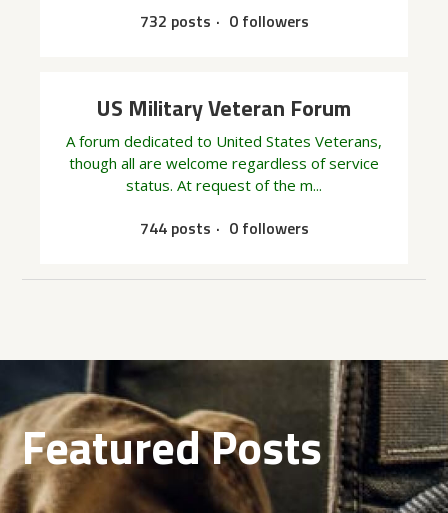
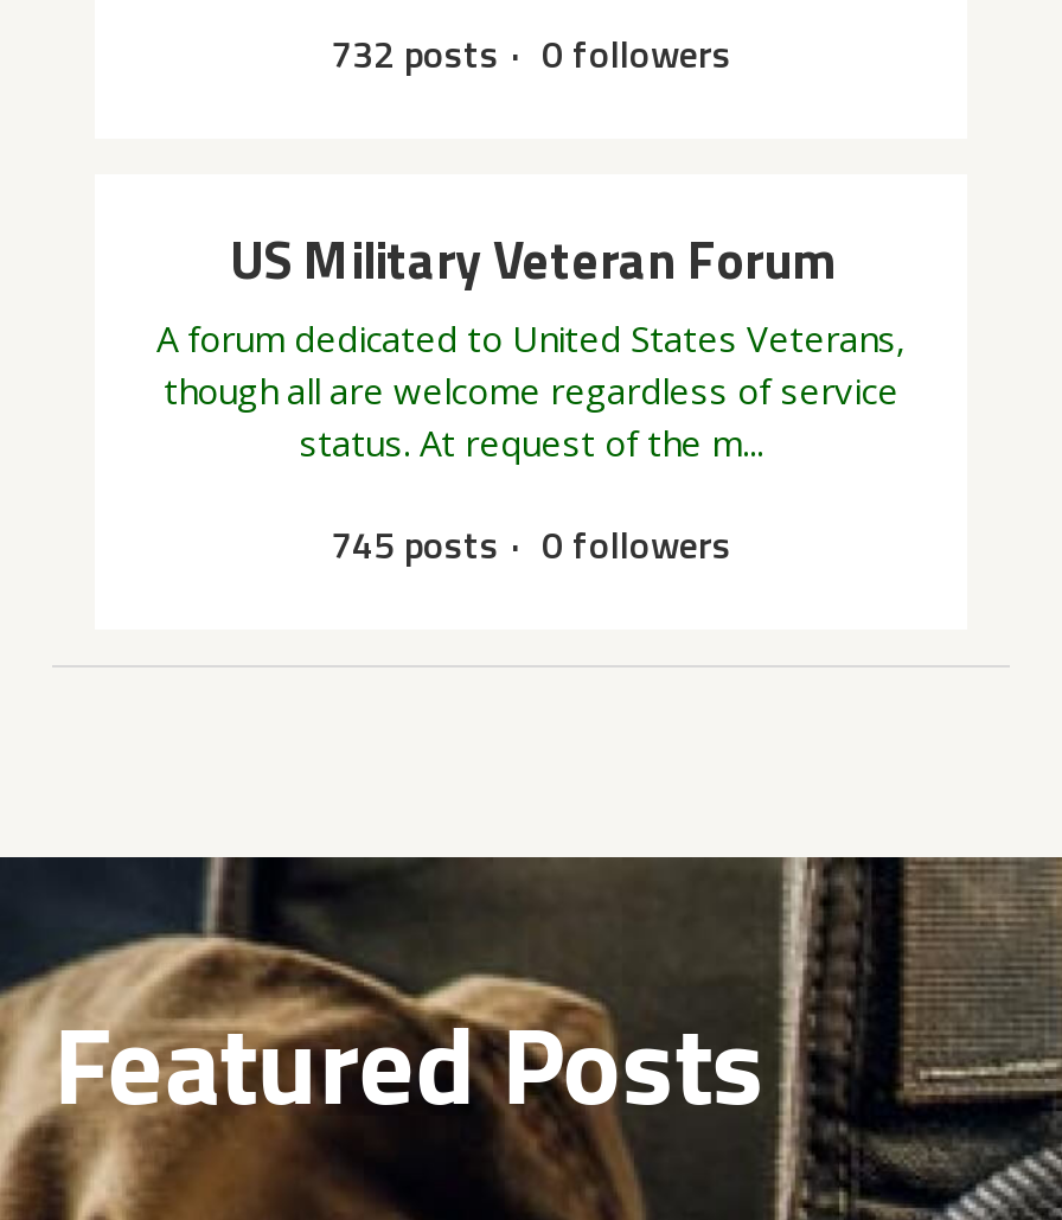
[139,216,308,240] 744 posts 0 followers -> [331,516,731,573] 745 posts 0 followers

